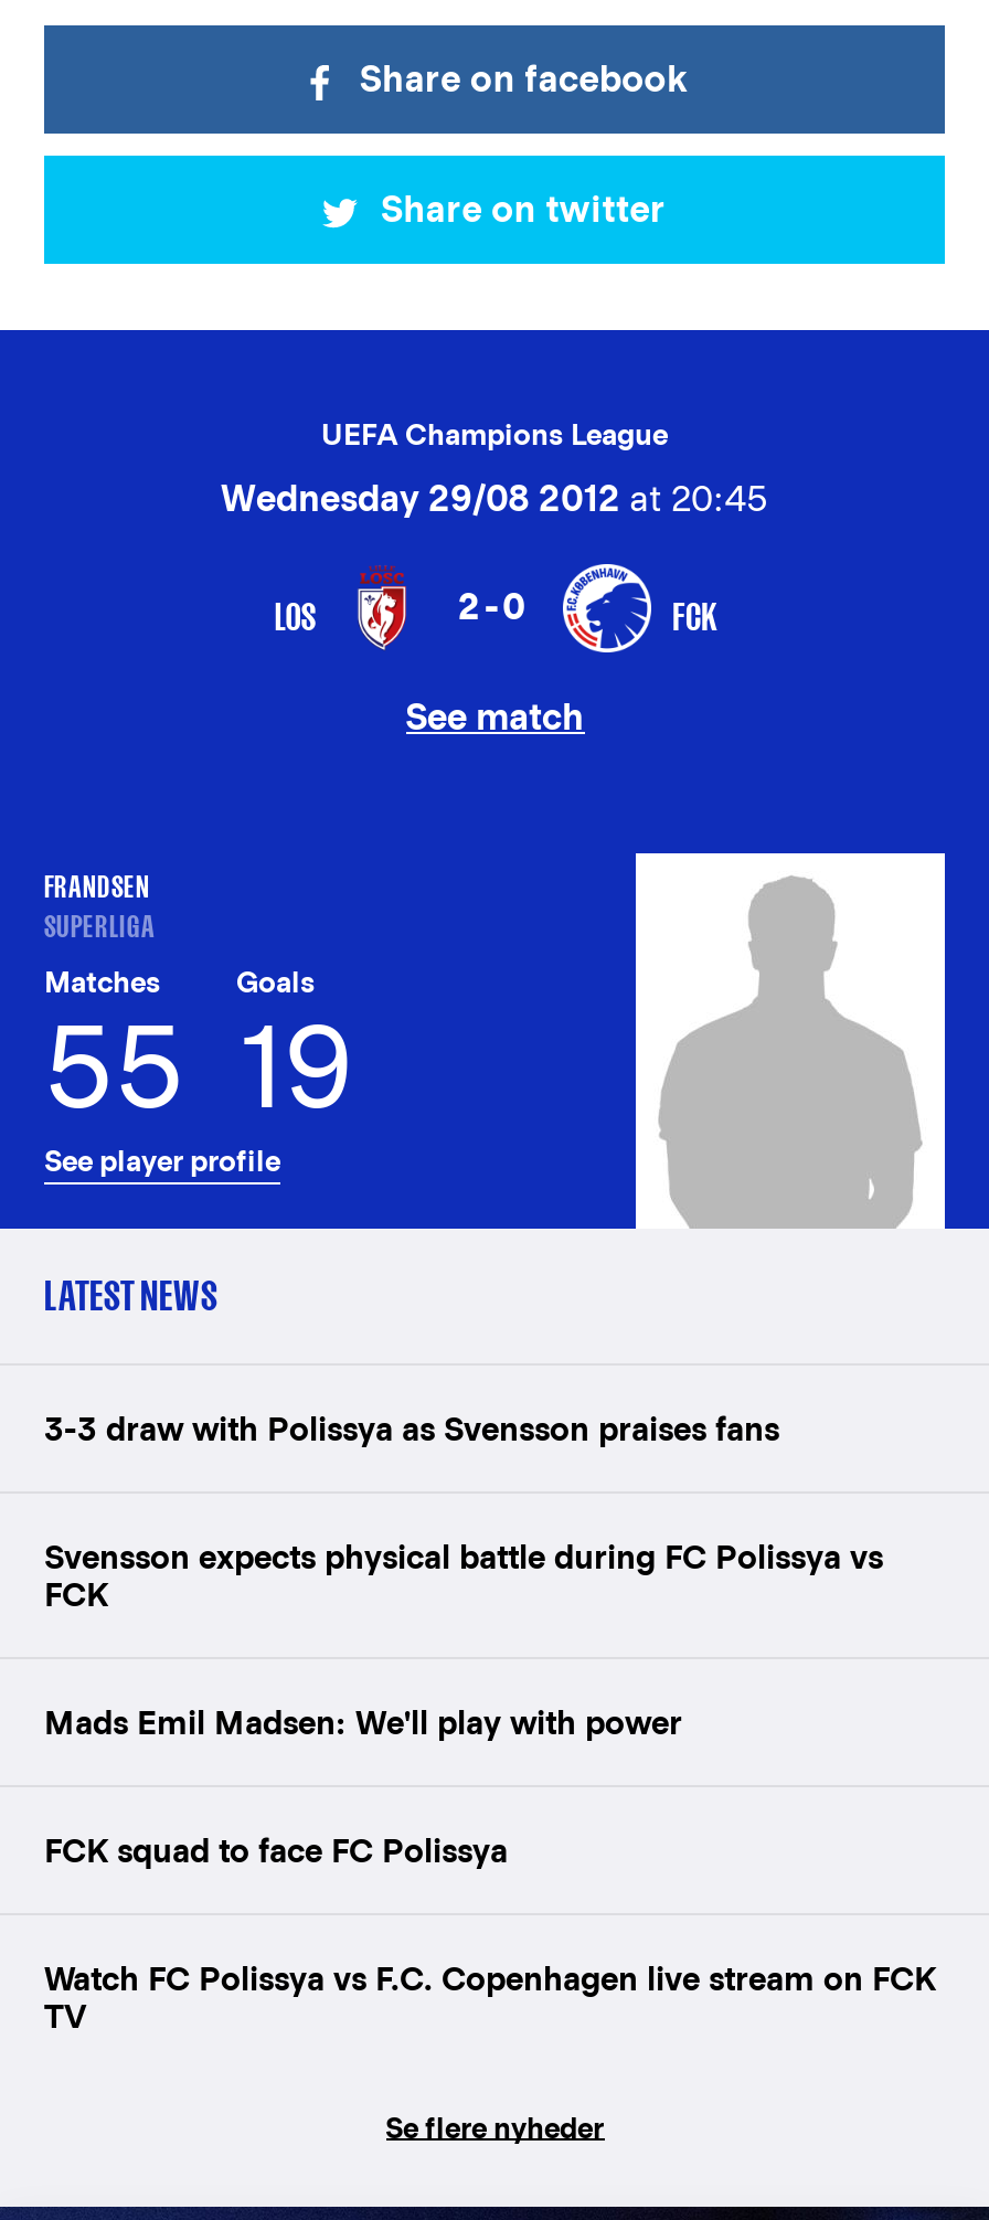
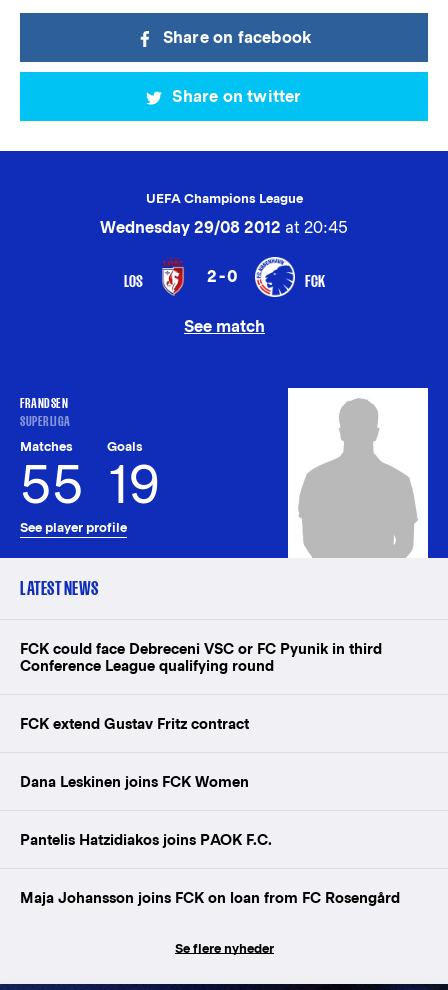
[44,1410,779,1447] 3-3 draw with Polissya as Svensson praises fans -> [20,640,382,674] FCK could face Debreceni VSC or FC Pyunik in third | Conference League qualifying round
[44,1538,883,1613] Svensson expects physical battle during FC Polissya vs | FCK -> [20,715,249,732] FCK extend Gustav Fritz contract
[44,1703,682,1741] Mads Emil Madsen: We'll play with power -> [20,773,249,790] Dana Leskinen joins FCK Women
[44,1831,508,1869] FCK squad to face FC Polissya -> [20,831,272,848] Pantelis Hatzidiakos joins PAOK F.C.
[44,1959,936,2035] Watch FC Polissya vs F.C. Copenhagen live stream on FCK | TV -> [20,889,400,906] Maja Johansson joins FCK on loan from FC Rosengård

